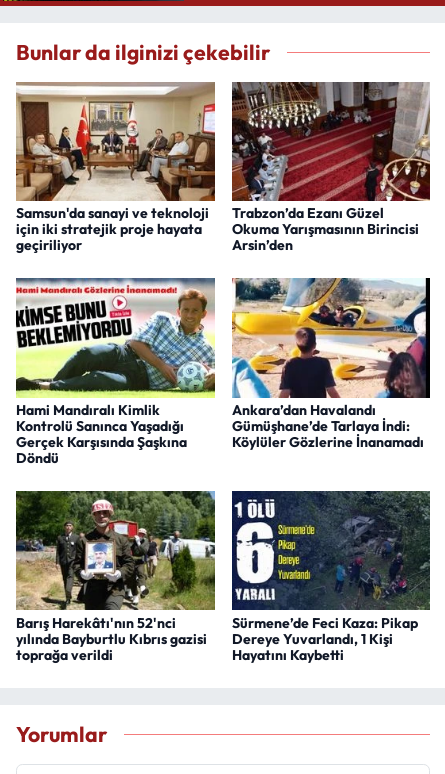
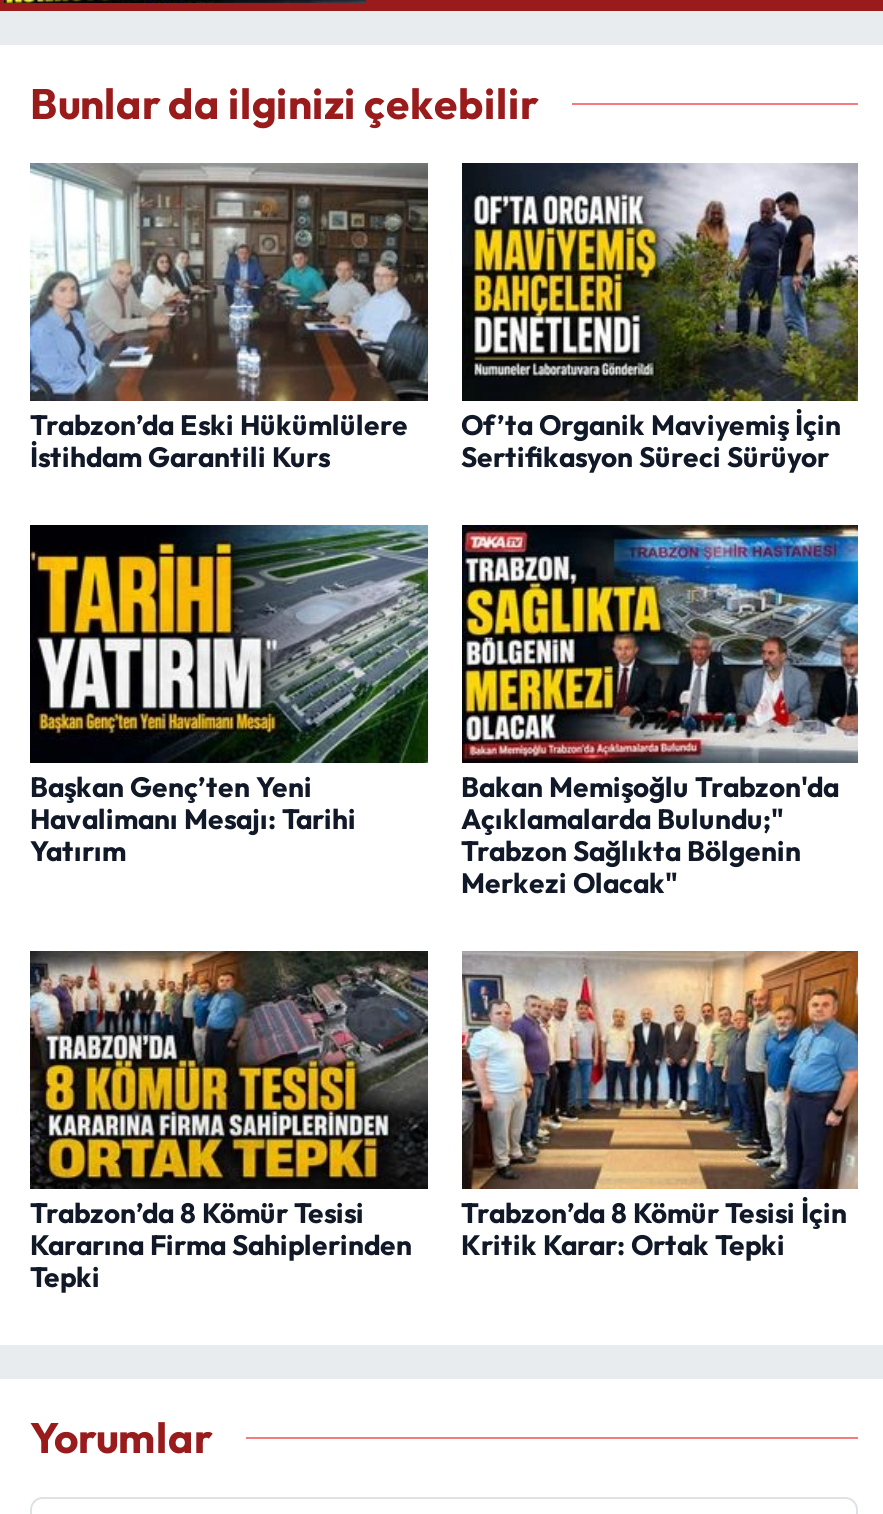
[15,82,216,254] [image] | Samsun'da sanayi ve teknoloji | için iki stratejik proje hayata | geçiriliyor -> [28,162,430,476] [image] | Trabzon’da Eski Hükümlülere | İstihdam Garantili Kurs
[231,81,430,254] [image] | Trabzon’da Ezanı Güzel | Okuma Yarışmasının Birincisi | Arsin’den -> [460,162,858,476] [image] | Of’ta Organik Maviyemiş İçin | Sertifikasyon Süreci Sürüyor
[15,278,216,467] [image] | Hami Mandıralı Kimlik | Kontrolü Sanınca Yaşadığı | Gerçek Karşısında Şaşkına | Döndü -> [28,524,430,870] [image] | Başkan Genç’ten Yeni | Havalimanı Mesajı: Tarihi | Yatırım
[231,277,431,451] [image] | Ankara’dan Havalandı | Gümüşhane’de Tarlaya İndi: | Köylüler Gözlerine İnanamadı -> [460,522,860,902] [image] | Bakan Memişoğlu Trabzon'da | Açıklamalarda Bulundu;" | Trabzon Sağlıkta Bölgenin | Merkezi Olacak"
[15,490,216,664] [image] | Barış Harekâtı'nın 52'nci | yılında Bayburtlu Kıbrıs gazisi | toprağa verildi -> [28,950,430,1295] [image] | Trabzon’da 8 Kömür Tesisi | Kararına Firma Sahiplerinden | Tepki
[231,490,431,664] [image] | Sürmene’de Feci Kaza: Pikap | Dereye Yuvarlandı, 1 Kişi | Hayatını Kaybetti -> [460,948,860,1263] [image] | Trabzon’da 8 Kömür Tesisi İçin | Kritik Karar: Ortak Tepki

